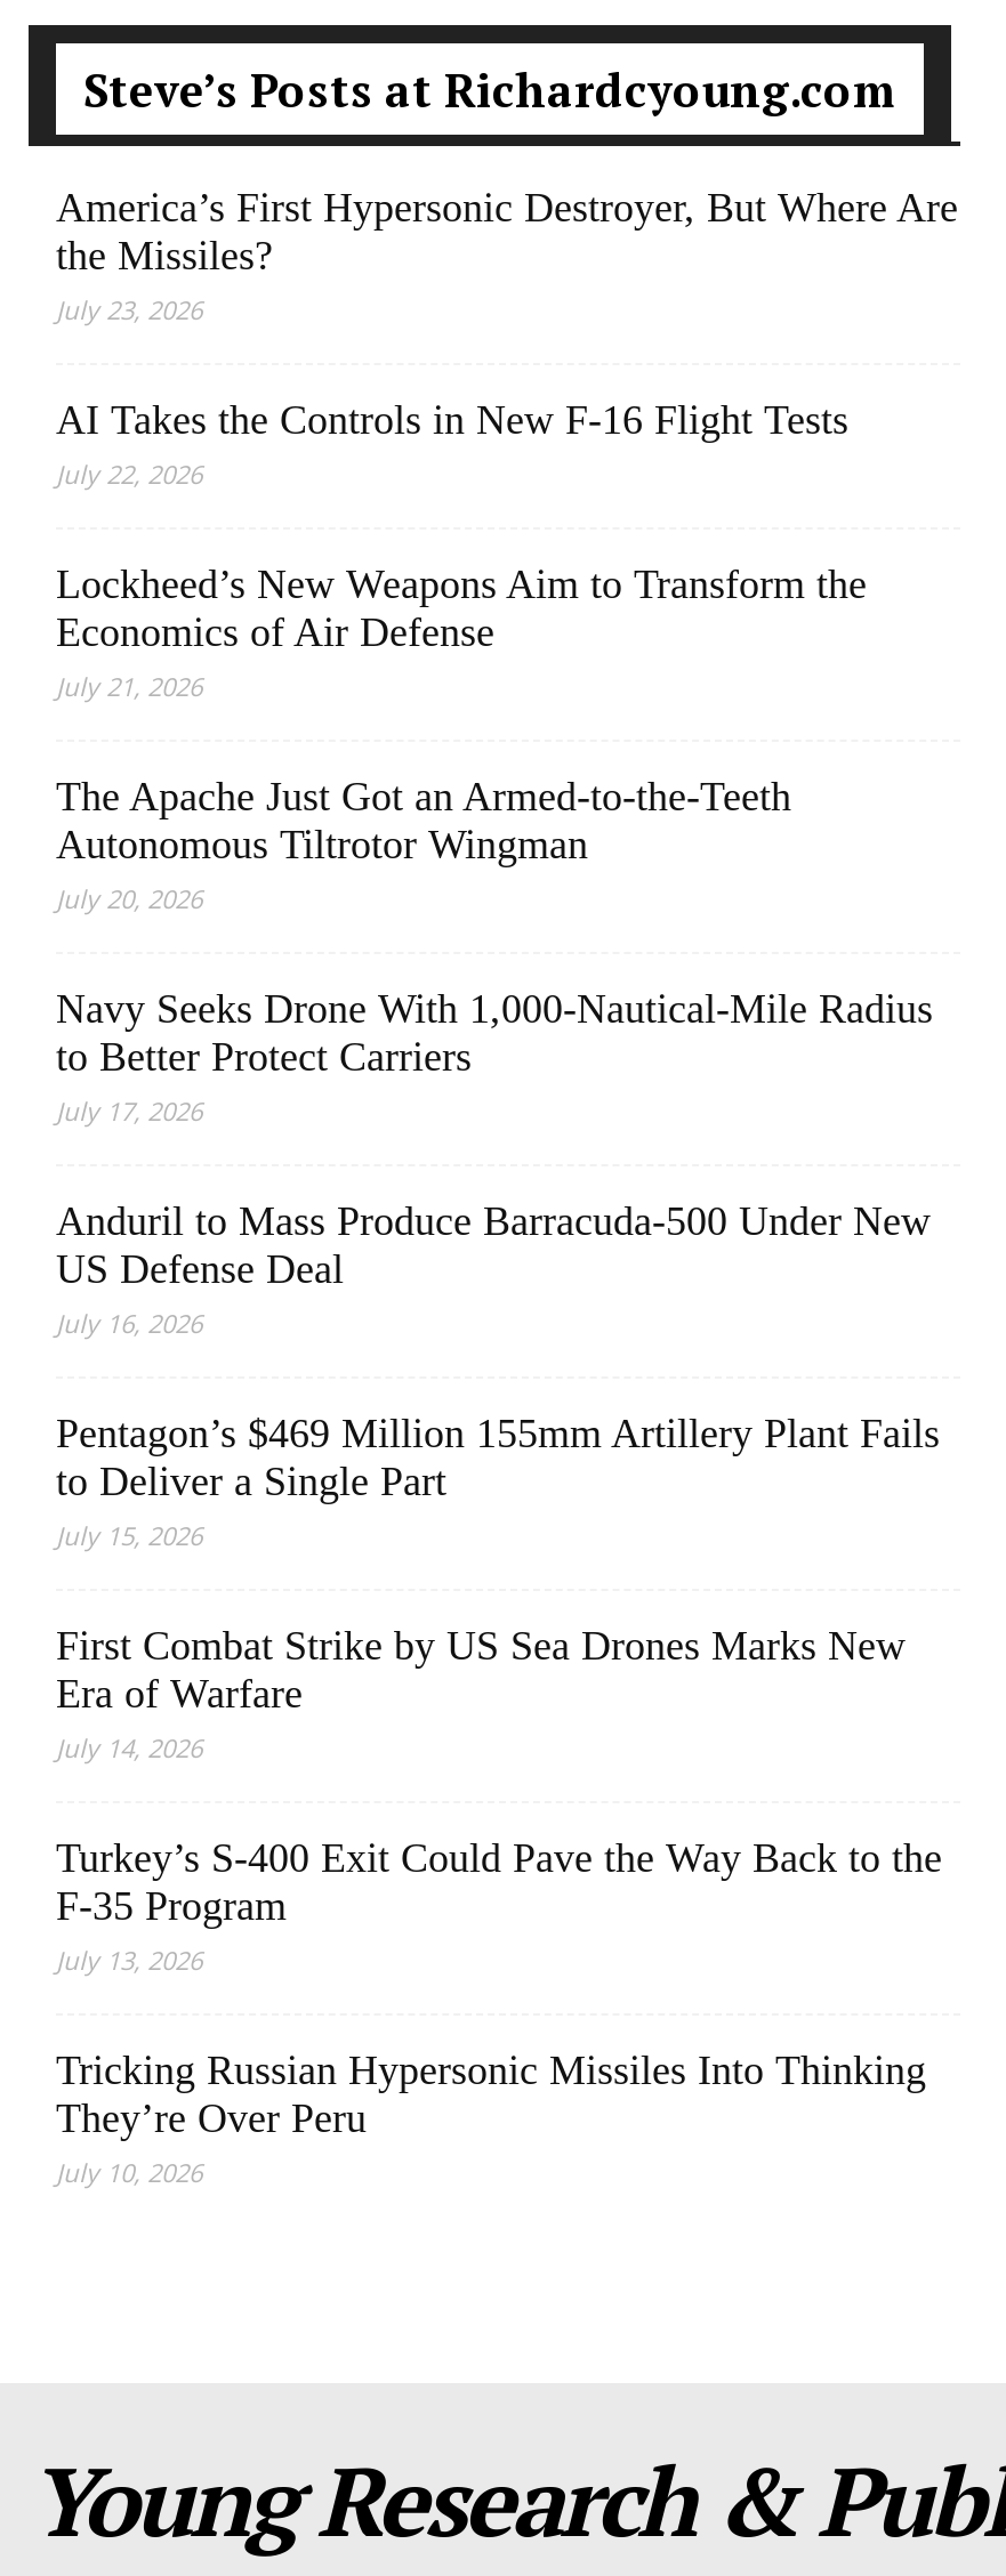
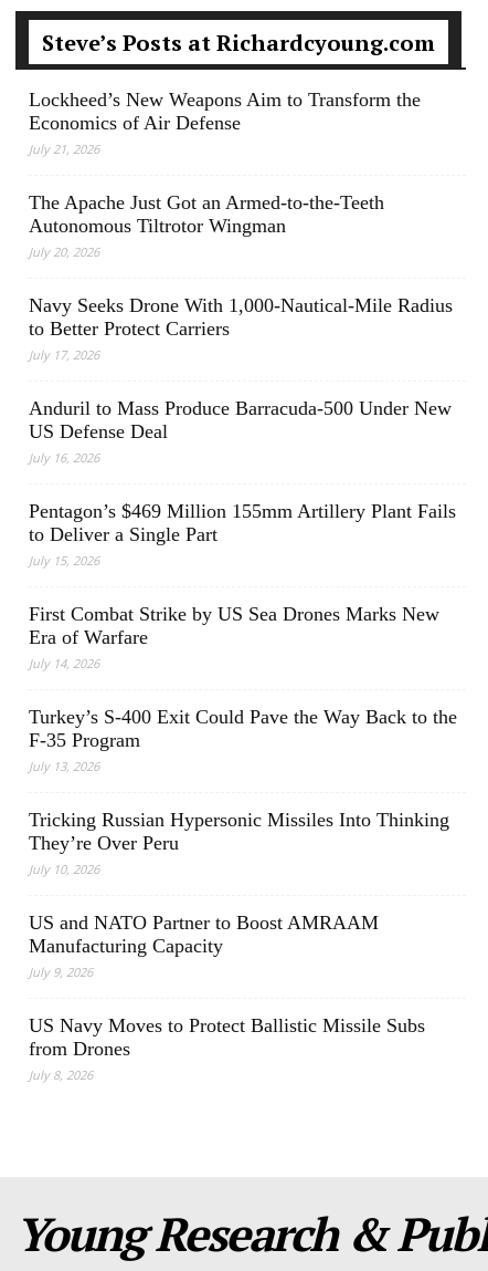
[56,185,958,491] America’s First Hypersonic Destroyer, But Where Are | the Missiles? | July 23, 2026 | AI Takes the Controls in New F-16 Flight Tests | July 22, 2026 -> none
moved [56,562,942,2189] -> [29,88,457,877]: Lockheed’s New Weapons Aim to Transform the | Economics of Air Defense | July 21, 2026 | ... | They’re Over Peru | July 10, 2026
none -> [29,911,425,1083] US and NATO Partner to Boost AMRAAM | Manufacturing Capacity | July 9, 2026 | US Navy Moves to Protect Ballistic Missile Subs | from Drones | July 8, 2026

